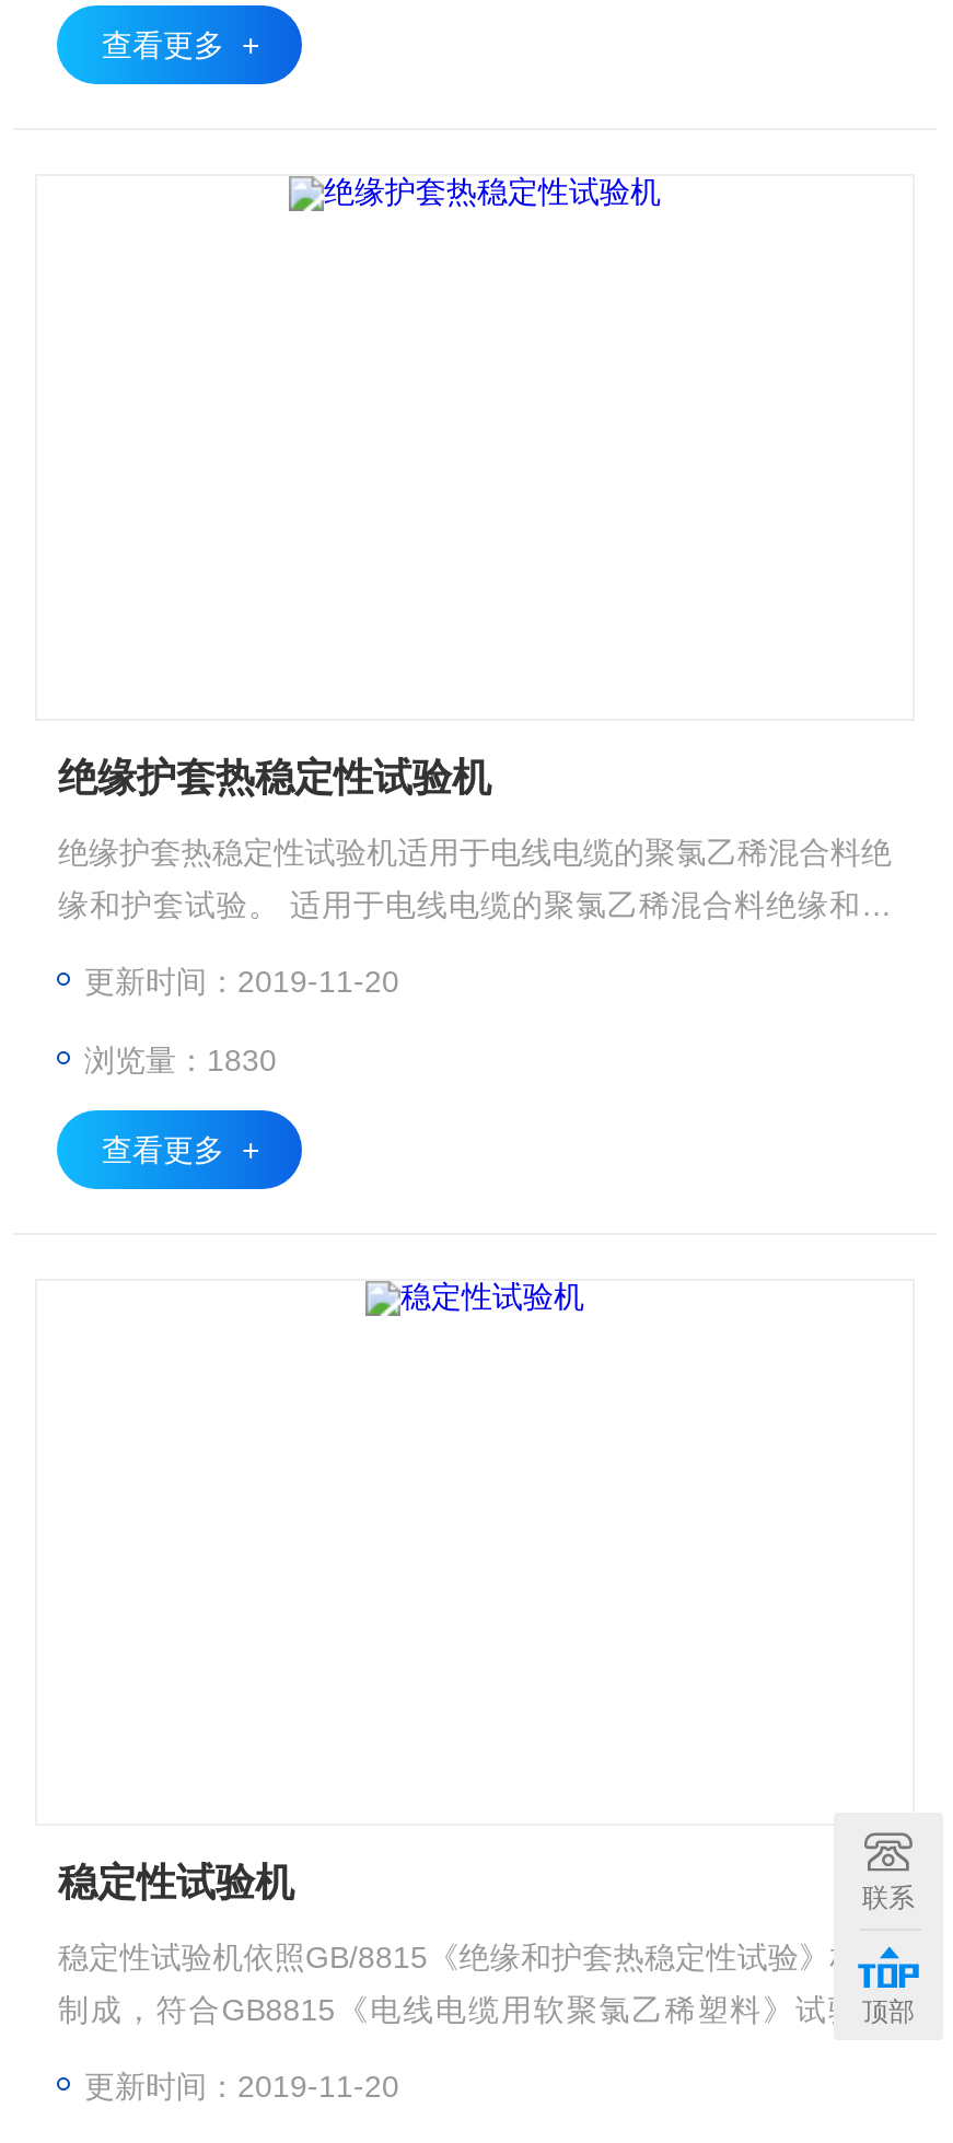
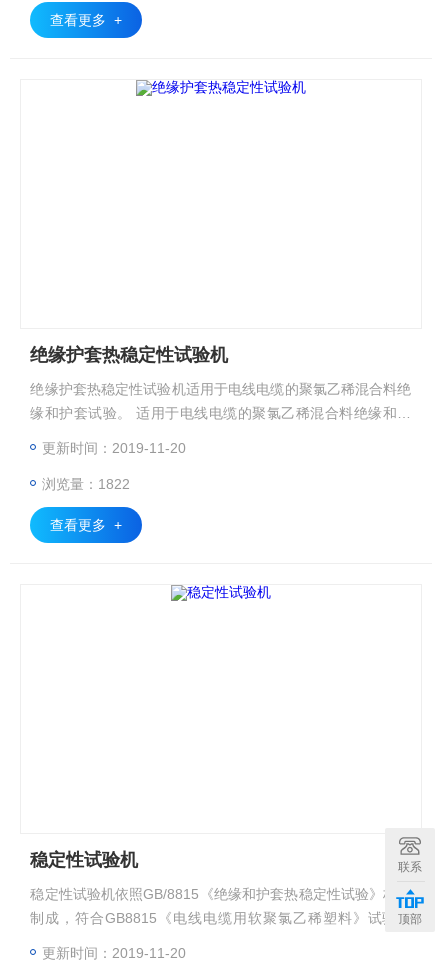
[84,1043,277,1078] 浏览量：1830 -> [42,476,130,492] 浏览量：1822

